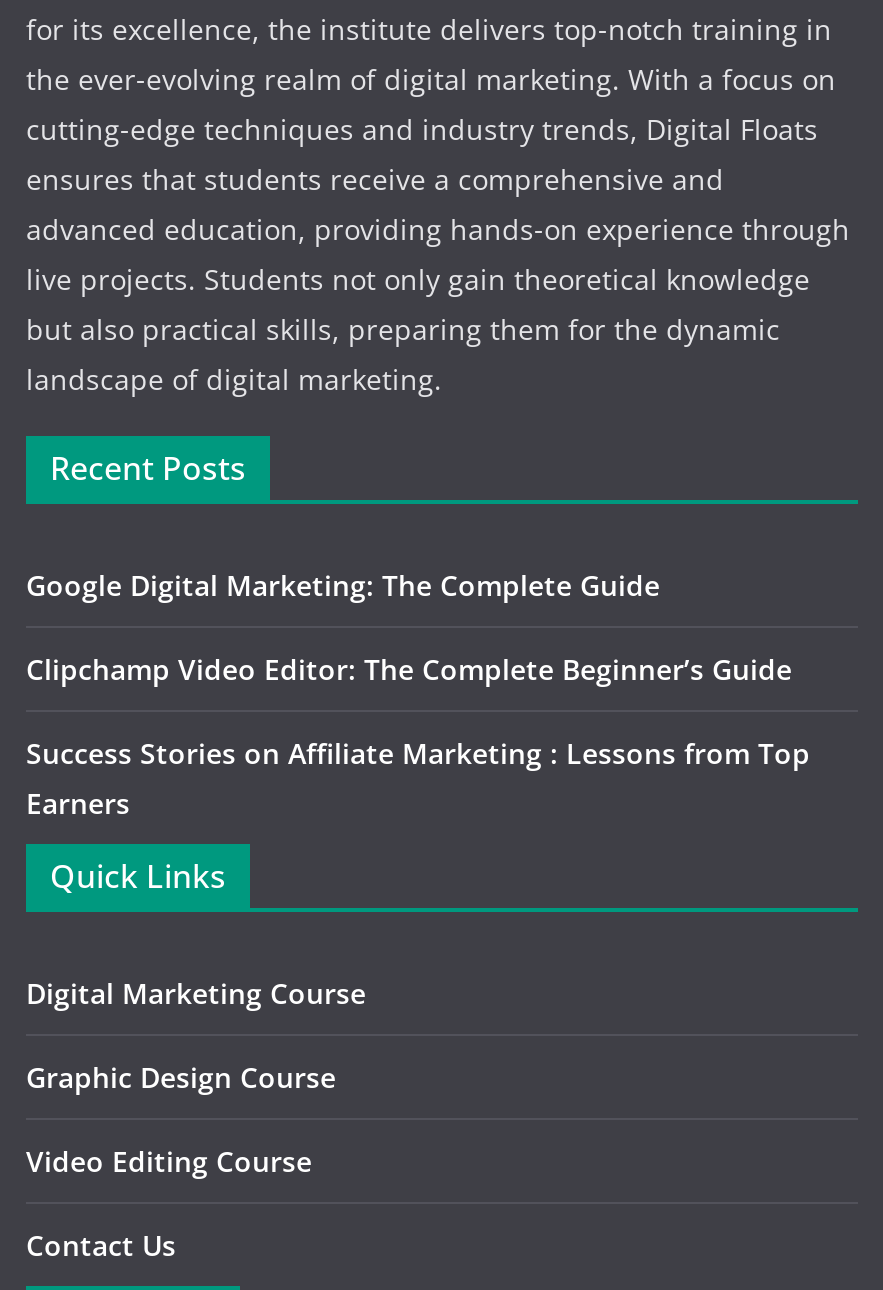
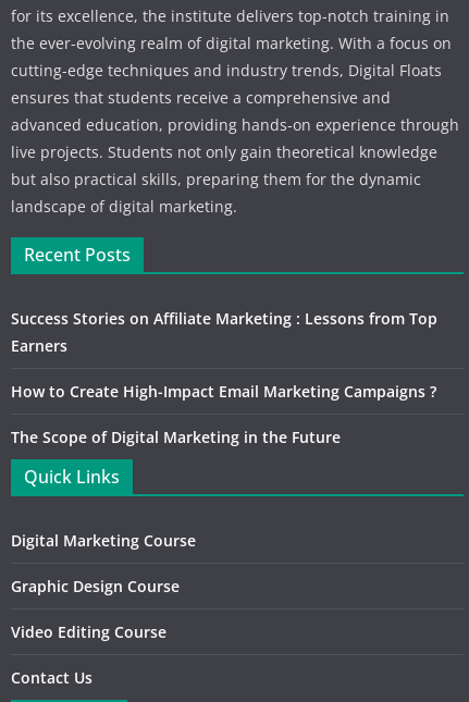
[26,566,792,688] Google Digital Marketing: The Complete Guide | Clipchamp Video Editor: The Complete Beginner’s Guide -> none
moved [26,734,810,822] -> [11,308,437,356]: Success Stories on Affiliate Marketing : Lessons from Top | Earners
none -> [11,381,436,447] How to Create High-Impact Email Marketing Campaigns ? | The Scope of Digital Marketing in the Future

